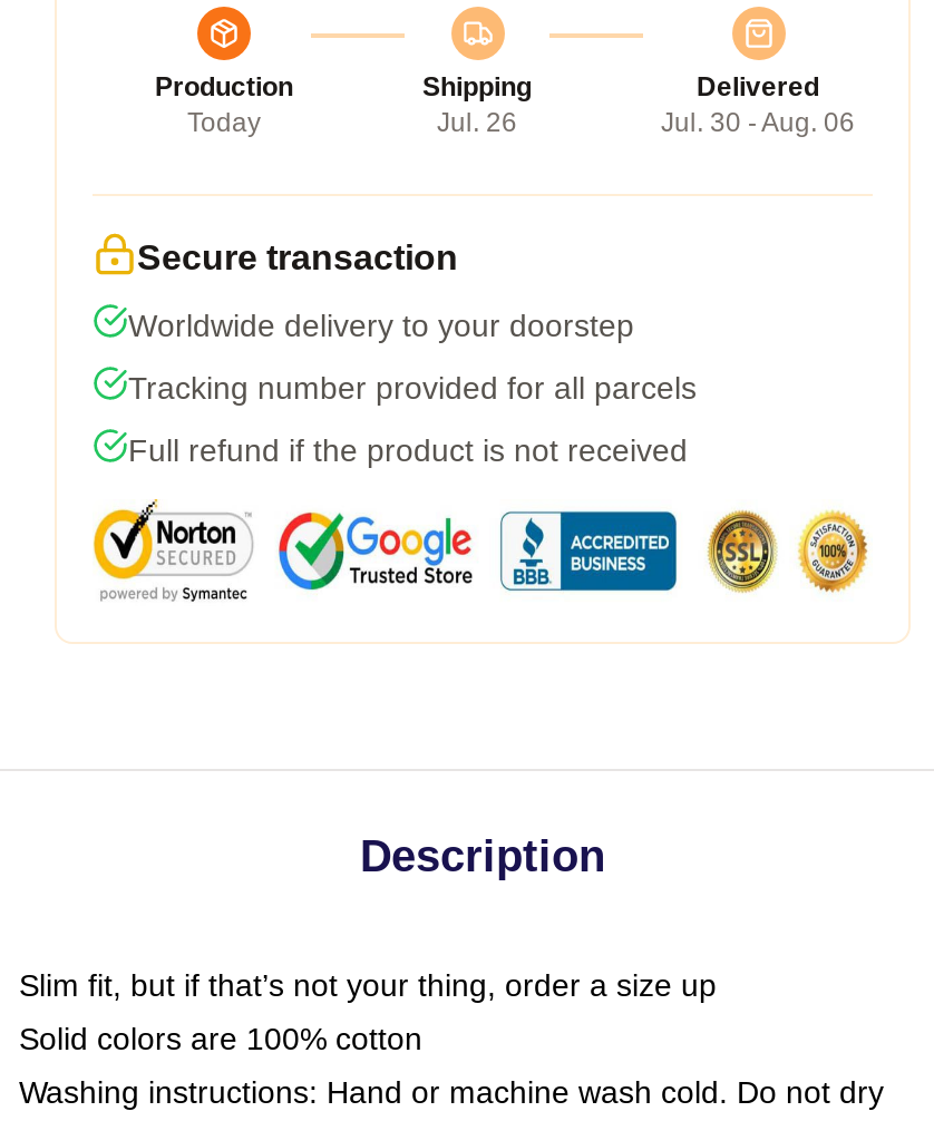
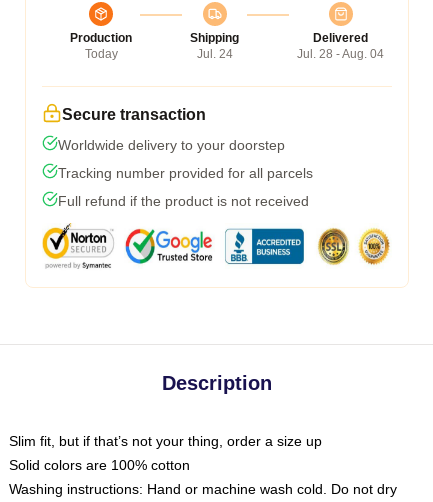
[437,106,517,138] Jul. 26 -> [196,47,232,61] Jul. 24
[661,106,855,138] Jul. 30 - Aug. 06 -> [297,47,384,61] Jul. 28 - Aug. 04

